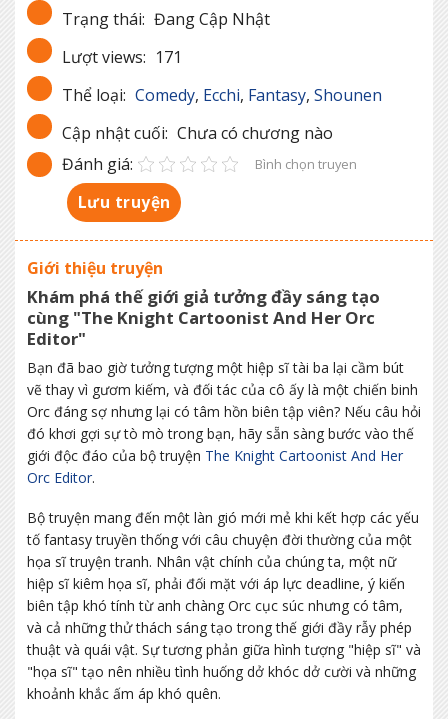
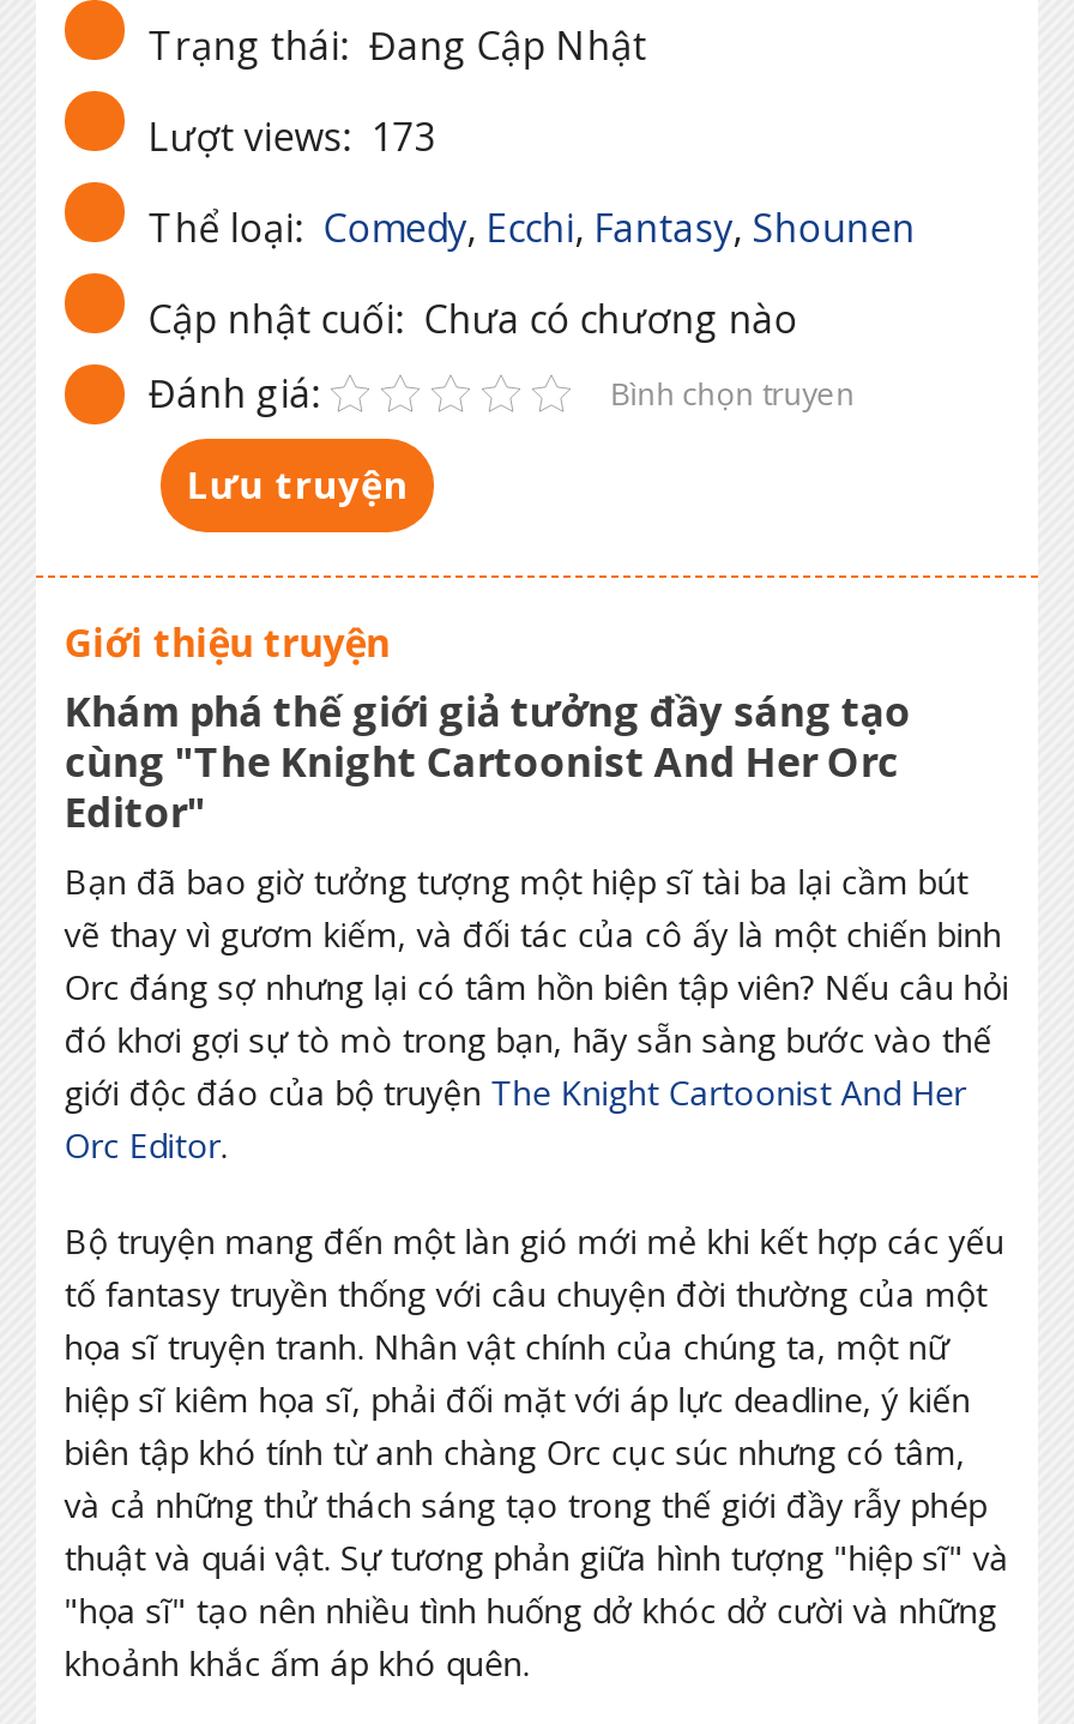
[62,46,182,68] Lượt views: 171 -> [148,110,436,162] Lượt views: 173

